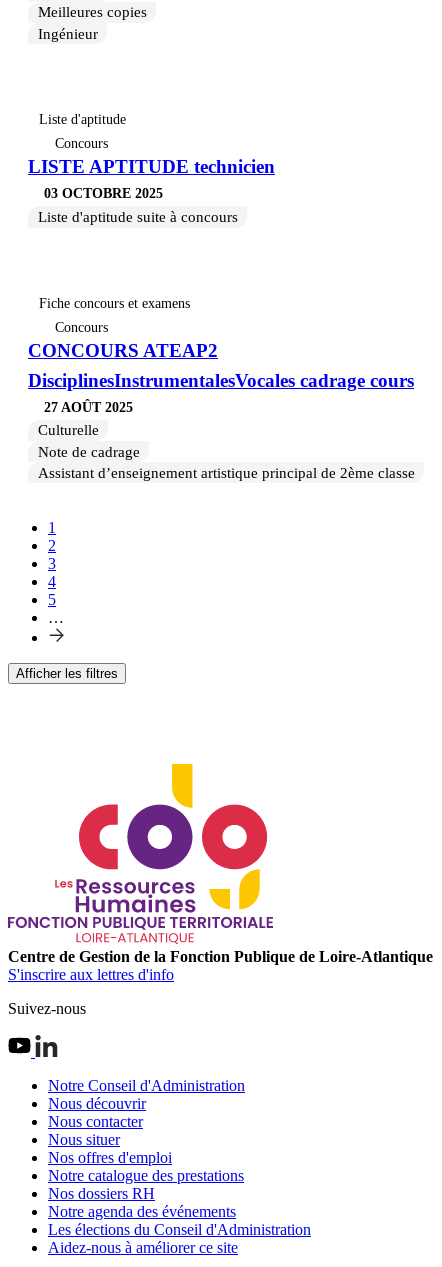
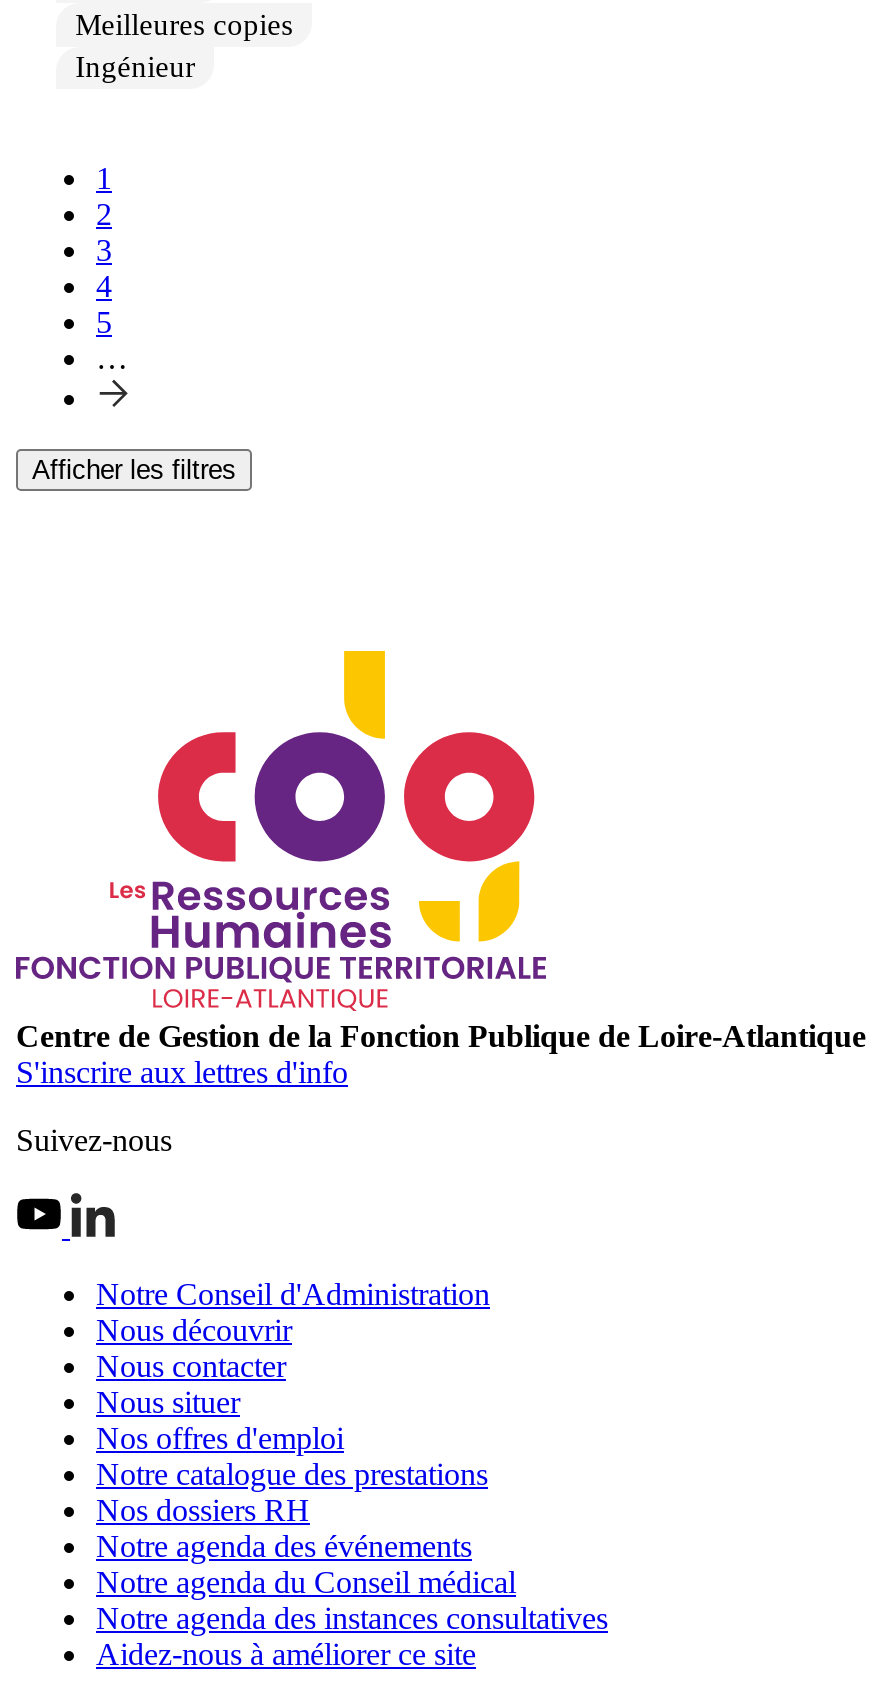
[28,111,275,225] Liste d'aptitude | Concours | LISTE APTITUDE technicien | 03 OCTOBRE 2025 | Liste d'aptitude suite à concours -> none
[28,295,415,481] Fiche concours et examens | Concours | CONCOURS ATEAP2 | DisciplinesInstrumentalesVocales cadrage cours | 27 AOÛT 2025 | Culturelle | Note de cadrage | Assistant d’enseignement artistique principal de 2ème classe -> none
moved [8,519,433,1220] -> [16,160,866,1562]: [image] | 1 | 2 | ... | Nos dossiers RH | Notre agenda des événements
moved [16,666,118,681] -> [32,454,236,484]: Afficher les filtres
[48,1221,311,1238] Les élections du Conseil d'Administration -> [96,1564,608,1634] Notre agenda du Conseil médical | Notre agenda des instances consultatives

